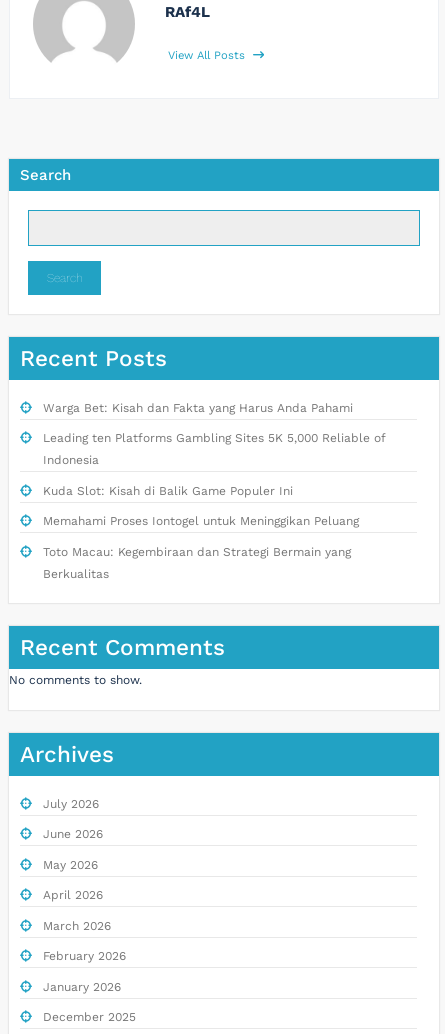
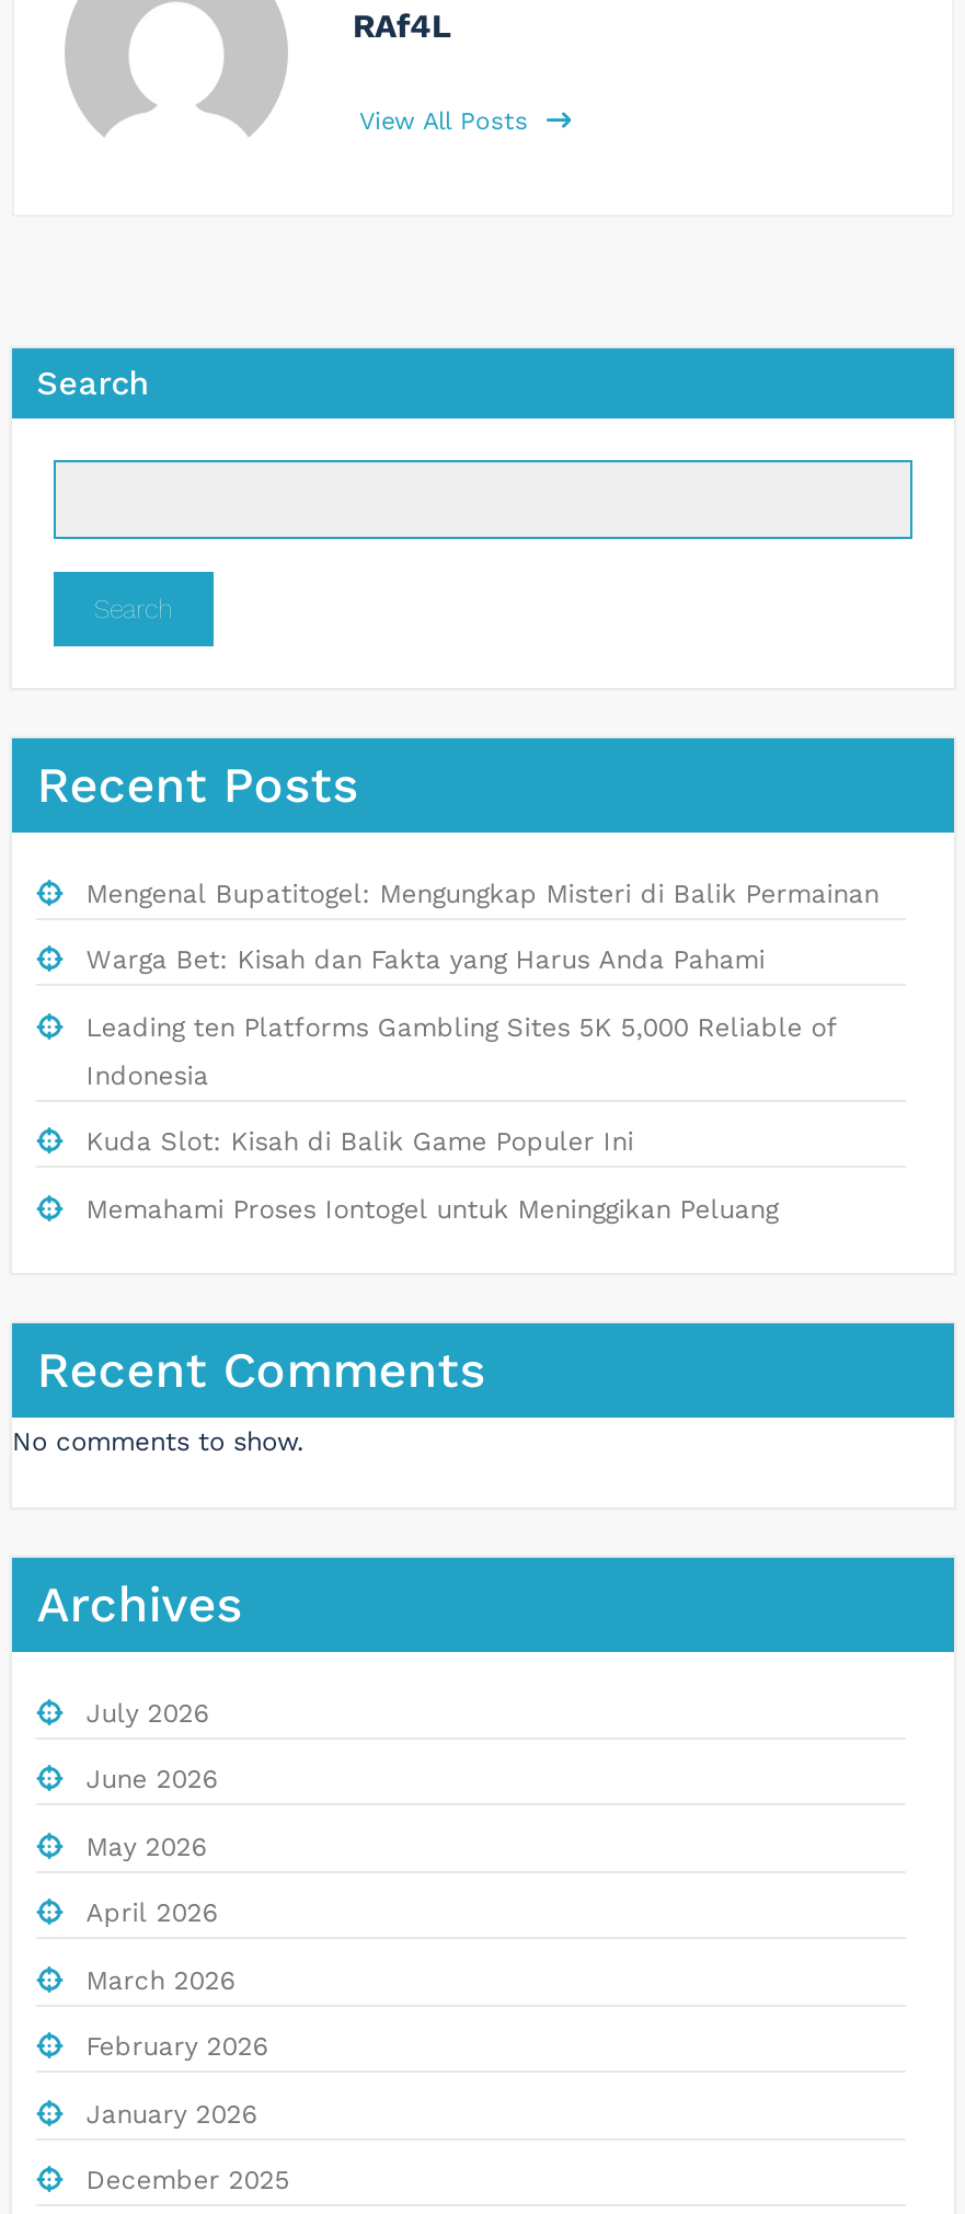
none -> [86,878,879,908] Mengenal Bupatitogel: Mengungkap Misteri di Balik Permainan
moved [43,401,386,528] -> [86,945,838,1224]: Warga Bet: Kisah dan Fakta yang Harus Anda Pahami | Leading ten Platforms Gambling Sites 5K 5,000 Reliable of | Indonesia | Kuda Slot: Kisah di Balik Game Populer Ini | Memahami Proses Iontogel untuk Meninggikan Peluang
[43,545,351,581] Toto Macau: Kegembiraan dan Strategi Bermain yang | Berkualitas -> none

